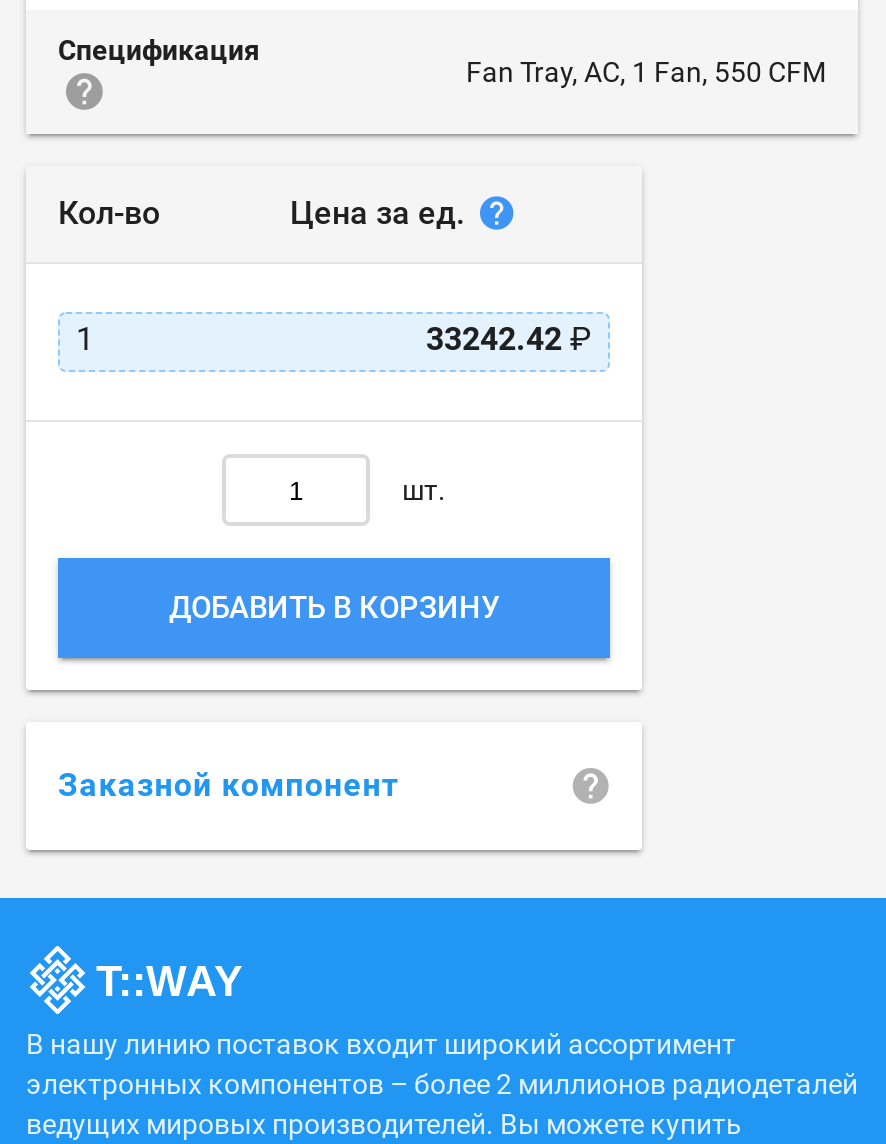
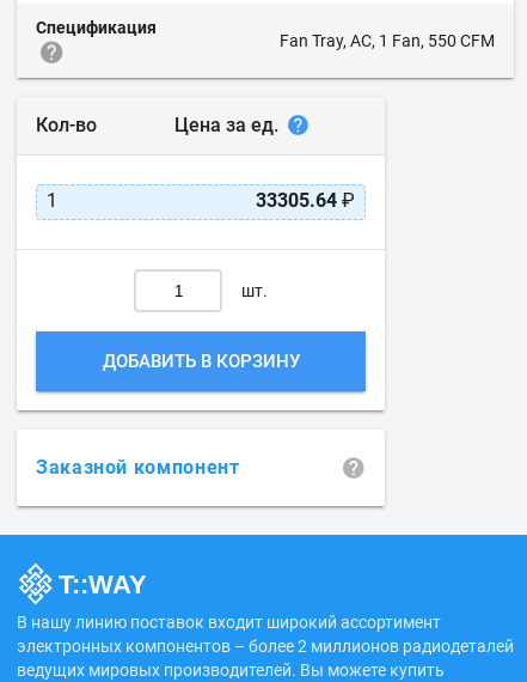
[426,320,592,358] 33242.42 ₽ -> [256,189,355,212] 33305.64 ₽

